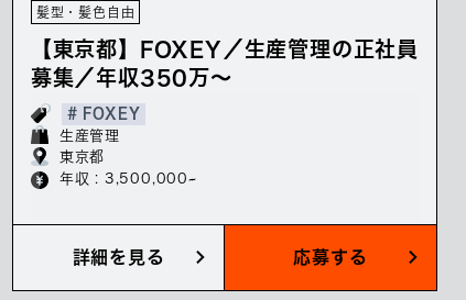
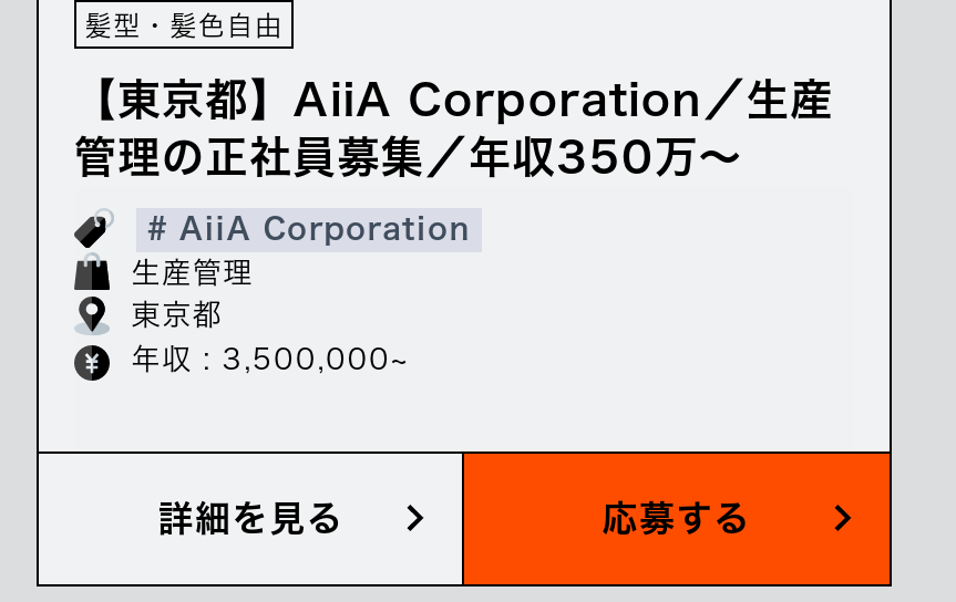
[31,38,419,88] 【東京都】FOXEY／生産管理の正社員 | 募集／年収350万～ -> [74,77,834,177] 【東京都】AiiA Corporation／生産 | 管理の正社員募集／年収350万～
[67,107,140,121] # FOXEY -> [147,216,471,244] # AiiA Corporation

